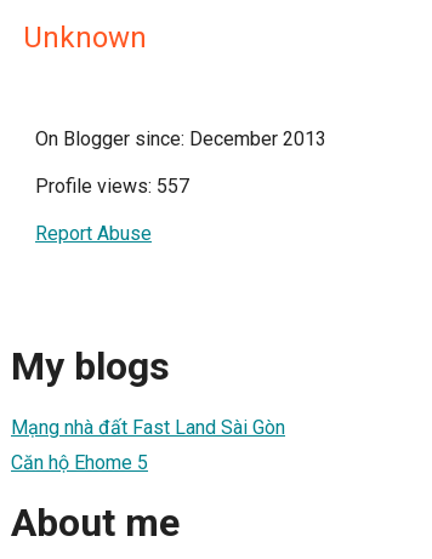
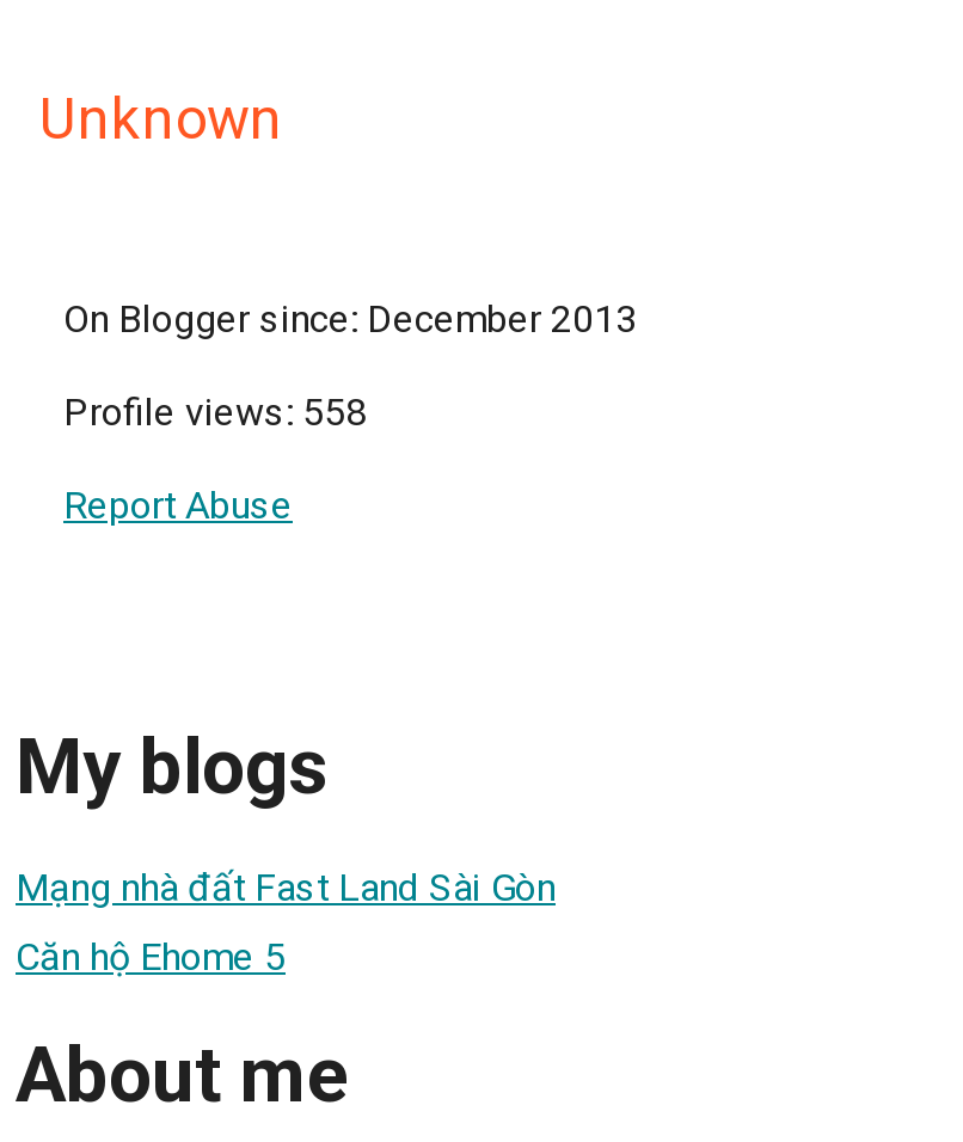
[35,175,189,198] Profile views: 557 -> [63,389,367,435] Profile views: 558

